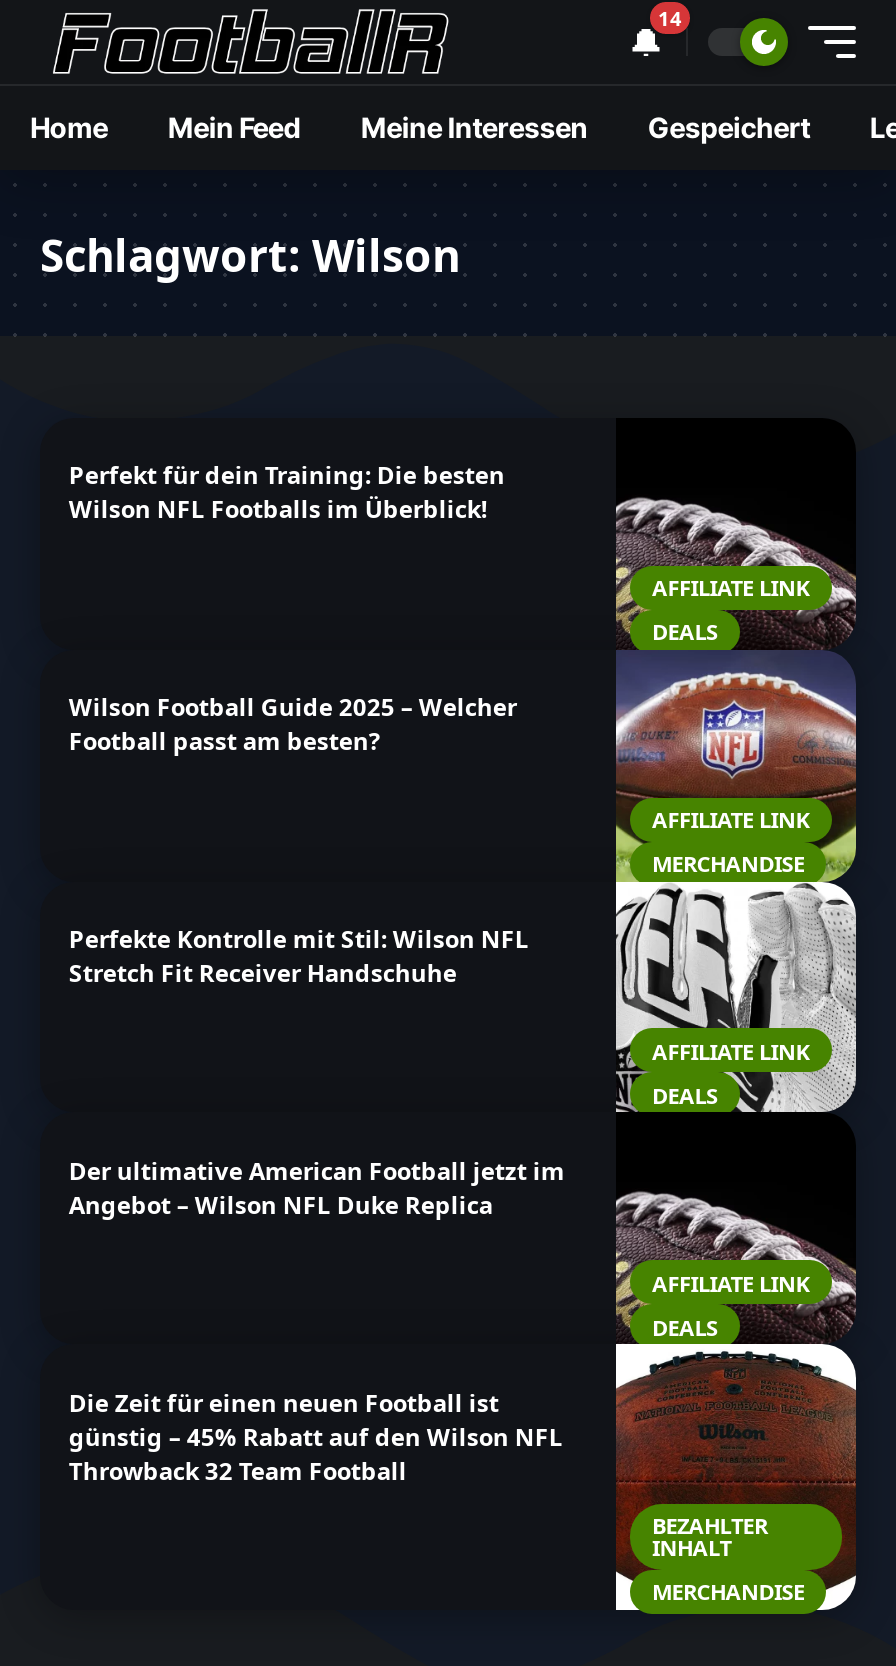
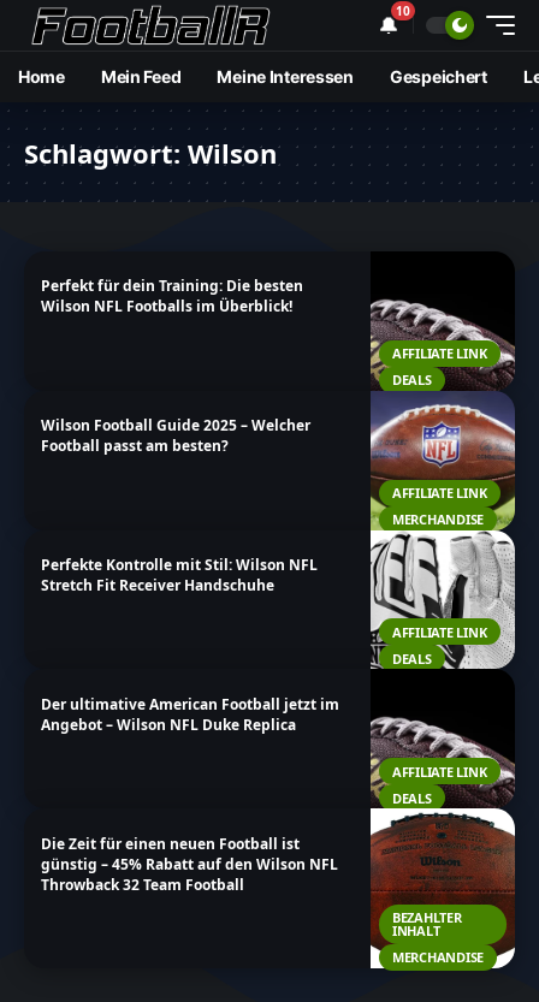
[658,4,682,32] 14 -> [396,2,410,19] 10

